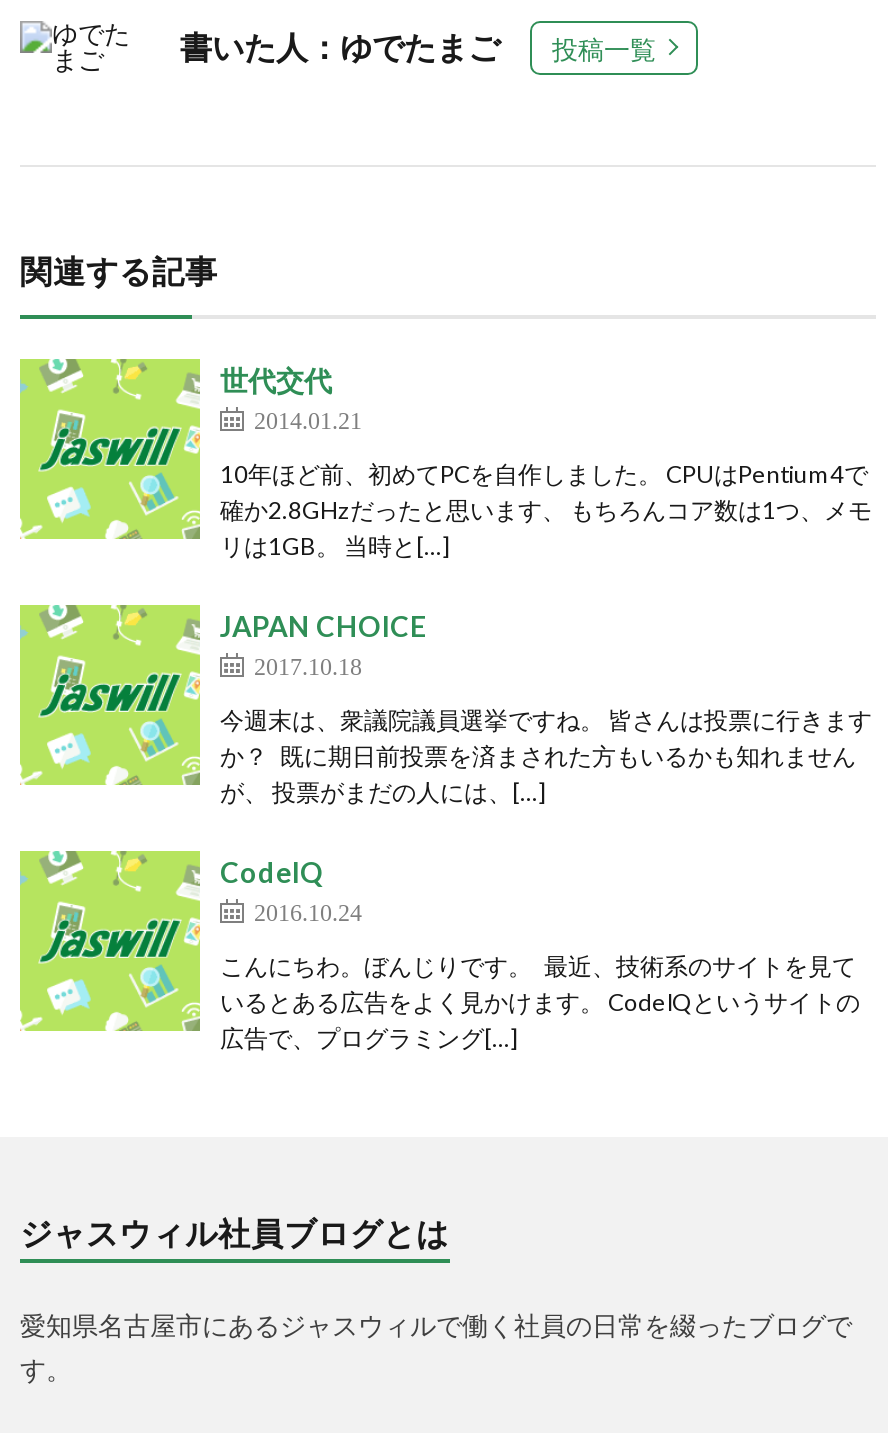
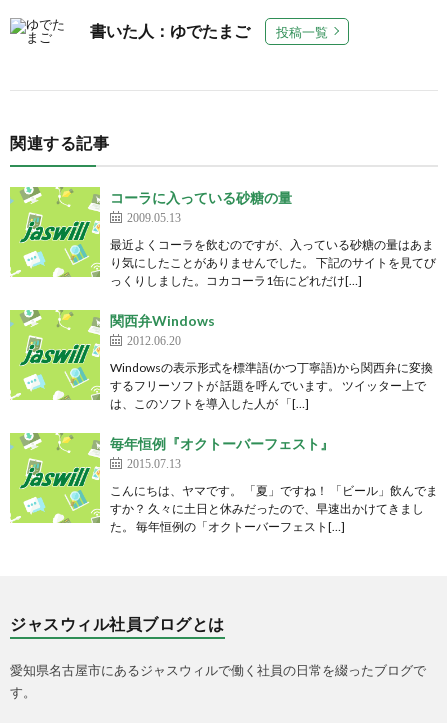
[220,362,362,430] 世代交代 | 2014.01.21 -> [110,189,292,223] コーラに入っている砂糖の量 | 2009.05.13
[220,458,872,560] 10年ほど前、初めてPCを自作しました。 CPUはPentium4で | 確か2.8GHzだったと思います、 もちろんコア数は1つ、メモ | リは1GB。 当時と[…] -> [110,237,436,288] 最近よくコーラを飲むのですが、入っている砂糖の量はあま | り気にしたことがありませんでした。 下記のサイトを見てび | っくりしました。コカコーラ1缶にどれだけ[…]
[220,608,426,676] JAPAN CHOICE | 2017.10.18 -> [110,312,215,346] 関西弁Windows | 2012.06.20
[220,704,872,806] 今週末は、衆議院議員選挙ですね。 皆さんは投票に行きます | か？ 既に期日前投票を済まされた方もいるかも知れません | が、 投票がまだの人には、[…] -> [110,360,433,411] Windowsの表示形式を標準語(かつ丁寧語)から関西弁に変換 | するフリーソフトが 話題を呼んでいます。 ツイッター上で | は、このソフトを導入した人が 「[…]
[220,854,362,922] CodeIQ | 2016.10.24 -> [110,435,334,469] 毎年恒例『オクトーバーフェスト』 | 2015.07.13
[220,950,860,1052] こんにちわ。ぼんじりです。 最近、技術系のサイトを見て | いるとある広告をよく見かけます。 CodeIQというサイトの | 広告で、プログラミング[…] -> [110,483,438,534] こんにちは、ヤマです。 「夏」ですね！ 「ビール」飲んでま | すか？ 久々に土日と休みだったので、早速出かけてきまし | た。 毎年恒例の「オクトーバーフェスト[…]

